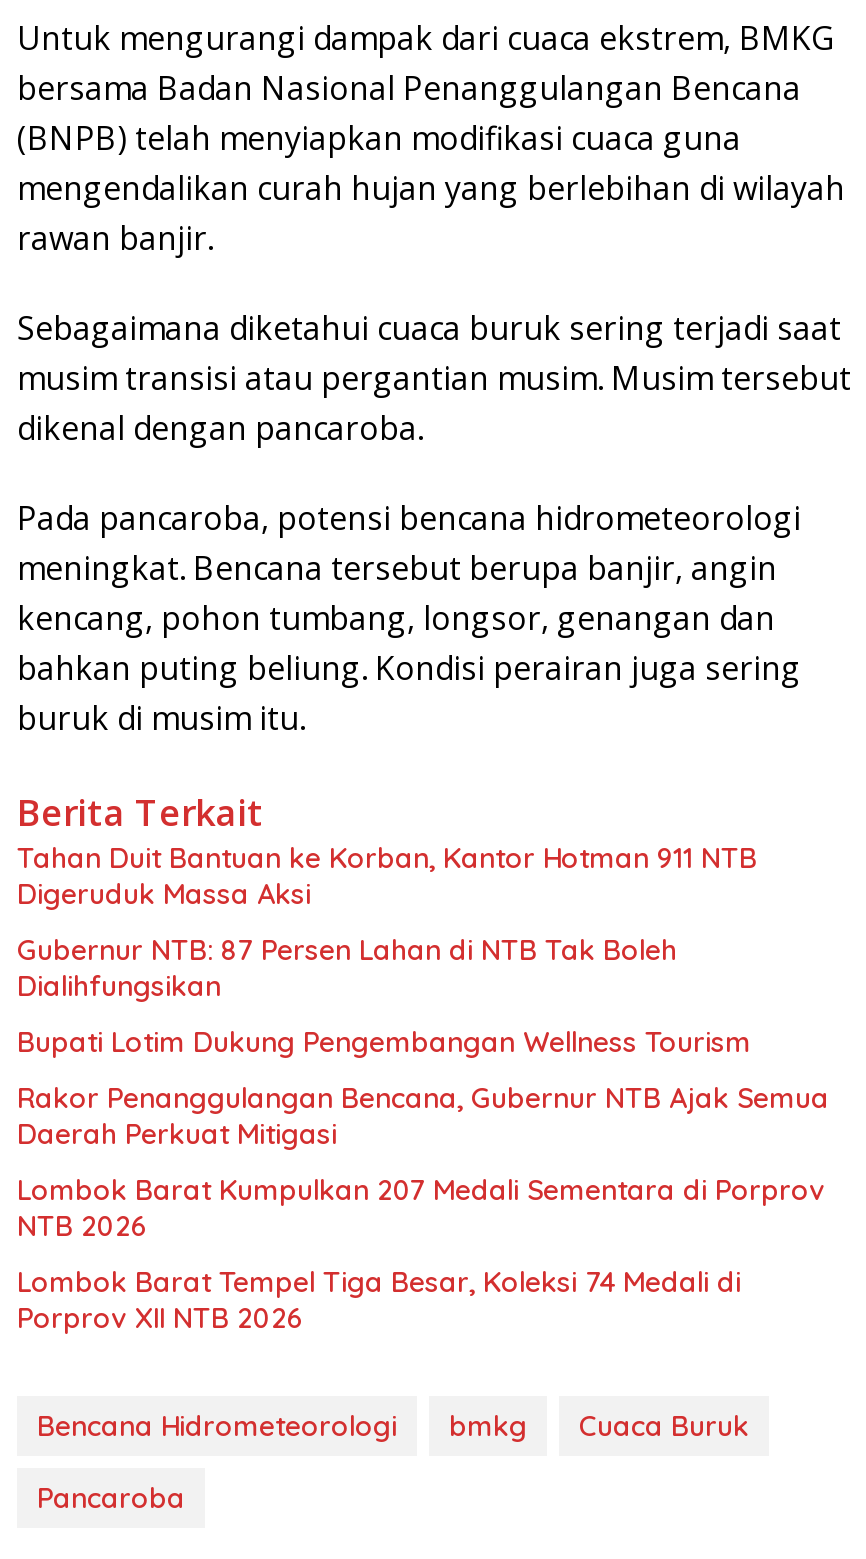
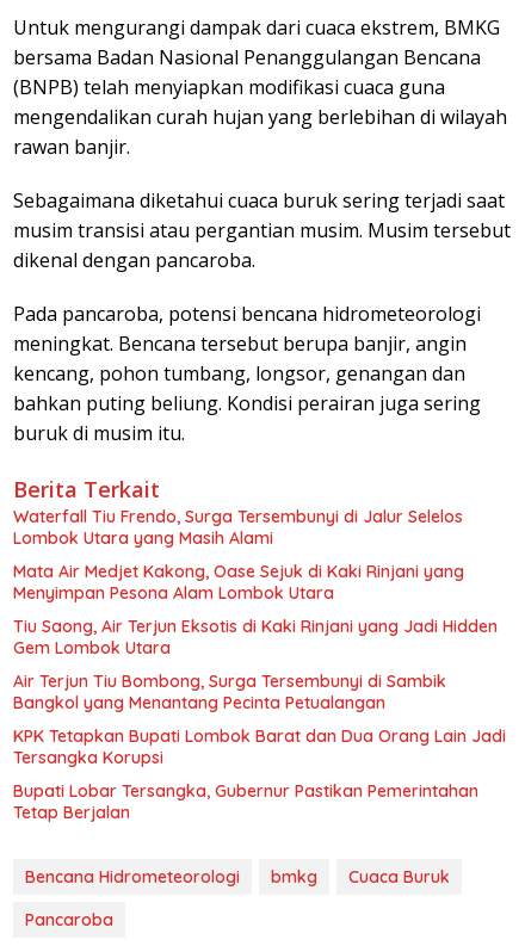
[17,840,757,912] Tahan Duit Bantuan ke Korban, Kantor Hotman 911 NTB | Digeruduk Massa Aksi -> [13,506,463,549] Waterfall Tiu Frendo, Surga Tersembunyi di Jalur Selelos | Lombok Utara yang Masih Alami
[17,932,677,1004] Gubernur NTB: 87 Persen Lahan di NTB Tak Boleh | Dialihfungsikan -> [13,561,464,604] Mata Air Medjet Kakong, Oase Sejuk di Kaki Rinjani yang | Menyimpan Pesona Alam Lombok Utara
[17,1024,751,1060] Bupati Lotim Dukung Pengembangan Wellness Tourism -> [13,616,498,659] Tiu Saong, Air Terjun Eksotis di Kaki Rinjani yang Jadi Hidden | Gem Lombok Utara
[17,1080,829,1152] Rakor Penanggulangan Bencana, Gubernur NTB Ajak Semua | Daerah Perkuat Mitigasi -> [13,671,446,714] Air Terjun Tiu Bombong, Surga Tersembunyi di Sambik | Bangkol yang Menantang Pecinta Petualangan
[17,1172,825,1244] Lombok Barat Kumpulkan 207 Medali Sementara di Porprov | NTB 2026 -> [13,725,506,768] KPK Tetapkan Bupati Lombok Barat dan Dua Orang Lain Jadi | Tersangka Korupsi
[17,1264,741,1336] Lombok Barat Tempel Tiga Besar, Koleksi 74 Medali di | Porprov XII NTB 2026 -> [13,780,478,823] Bupati Lobar Tersangka, Gubernur Pastikan Pemerintahan | Tetap Berjalan

